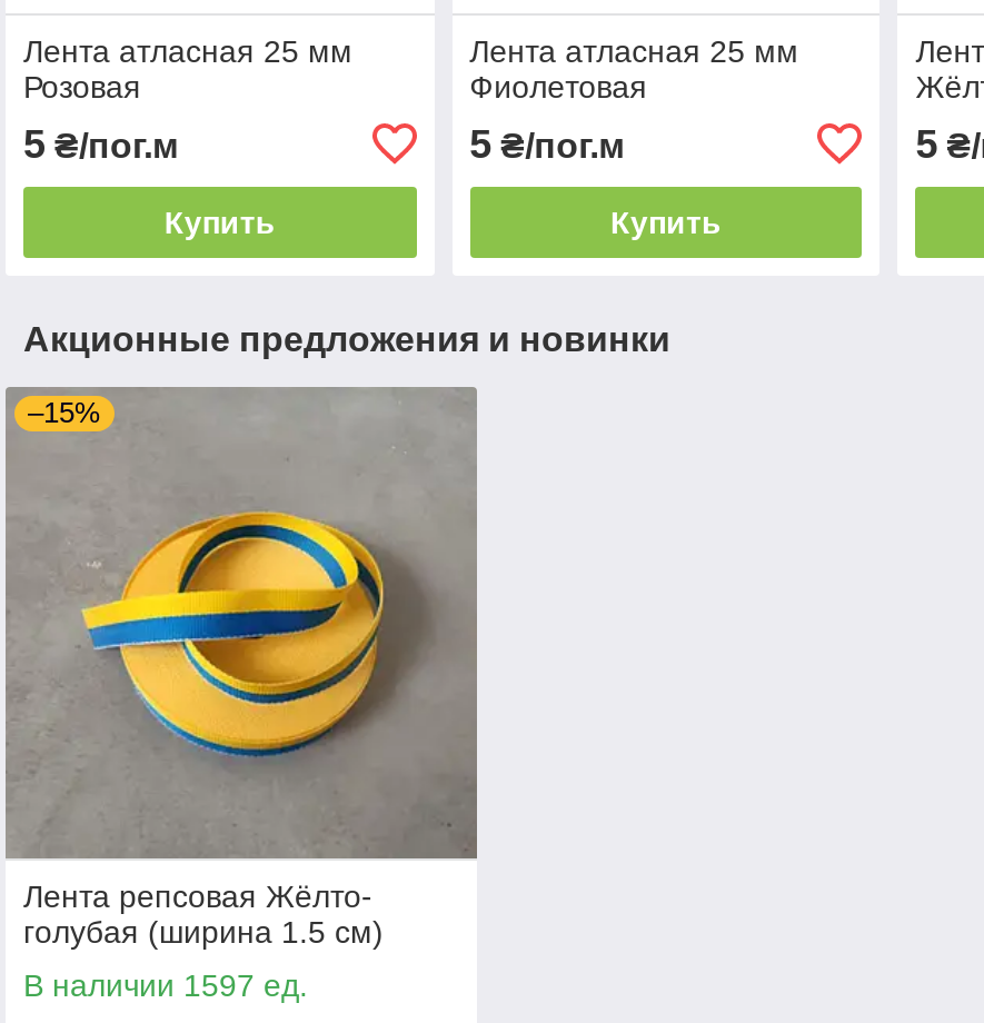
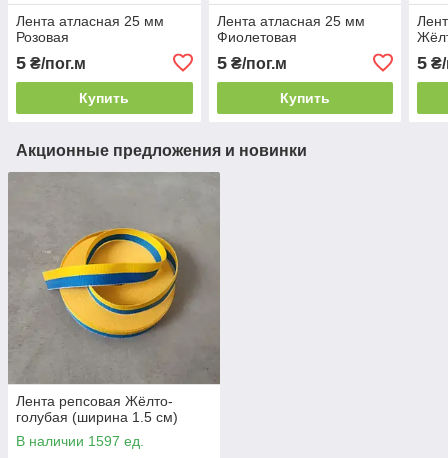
[28,395,101,429] –15% -> none

